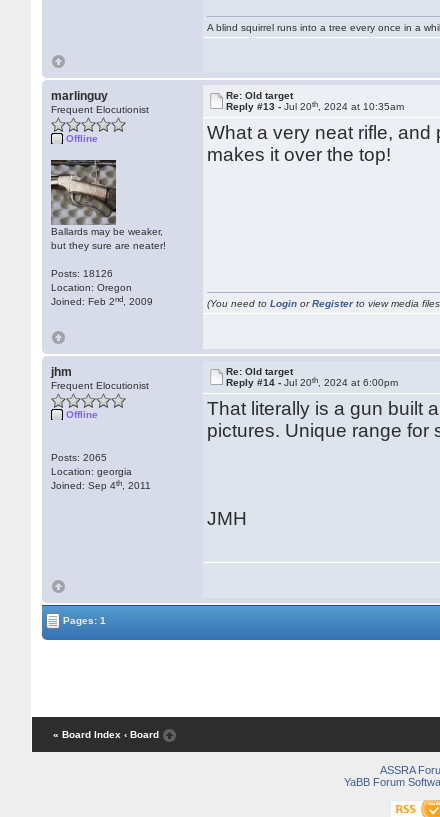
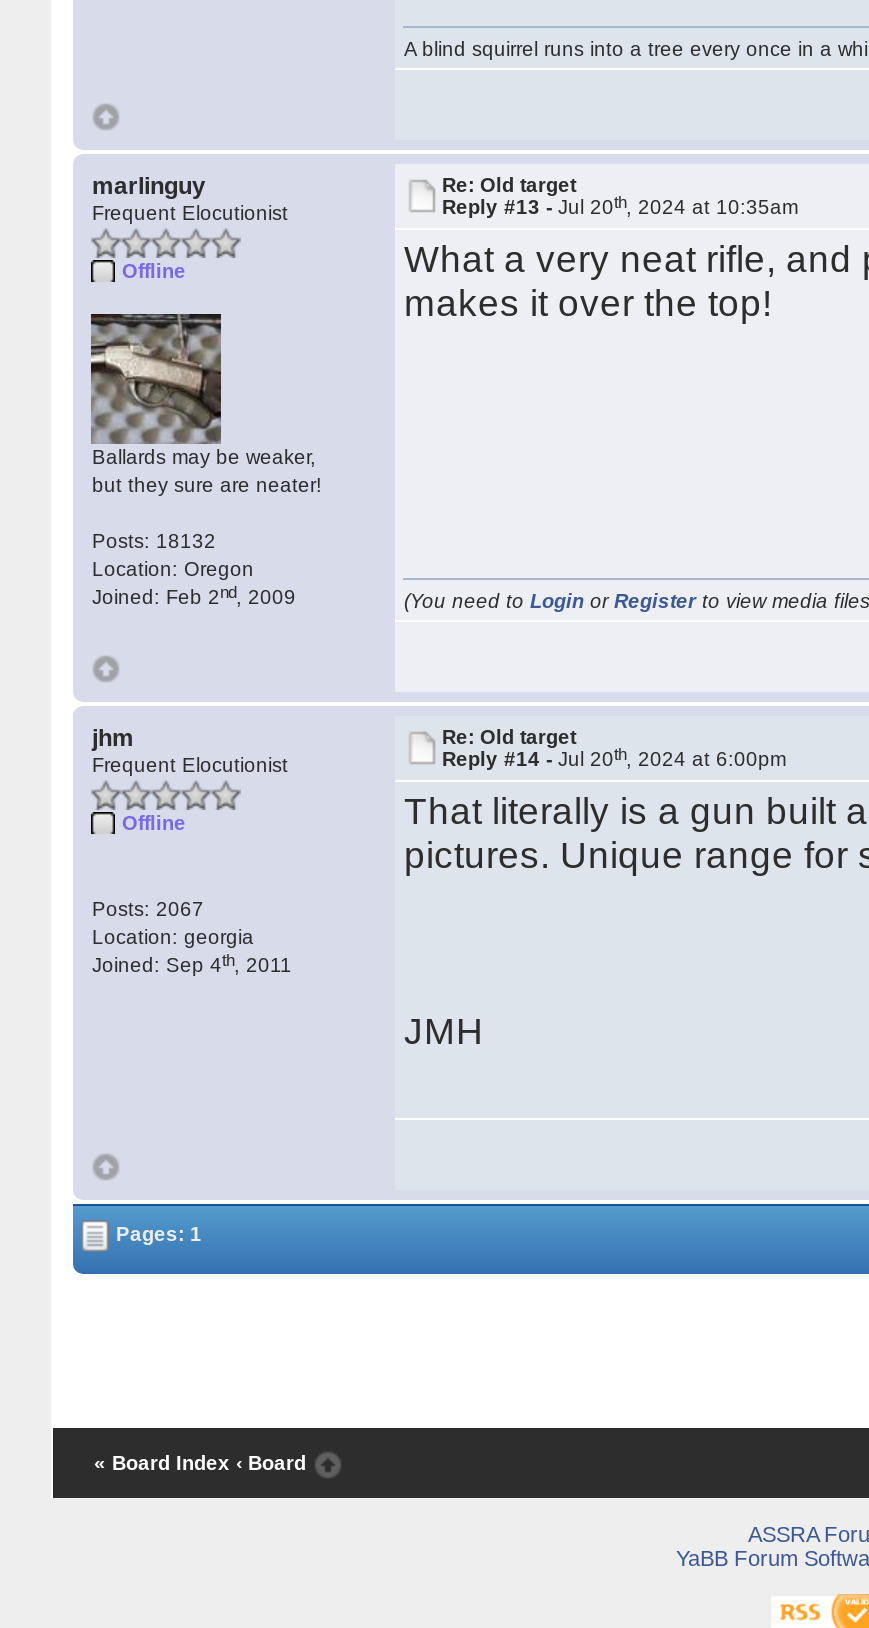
[51,268,113,279] Posts: 18126 -> [92,530,216,552] Posts: 18132
[51,452,107,463] Posts: 2065 -> [92,898,204,920] Posts: 2067

